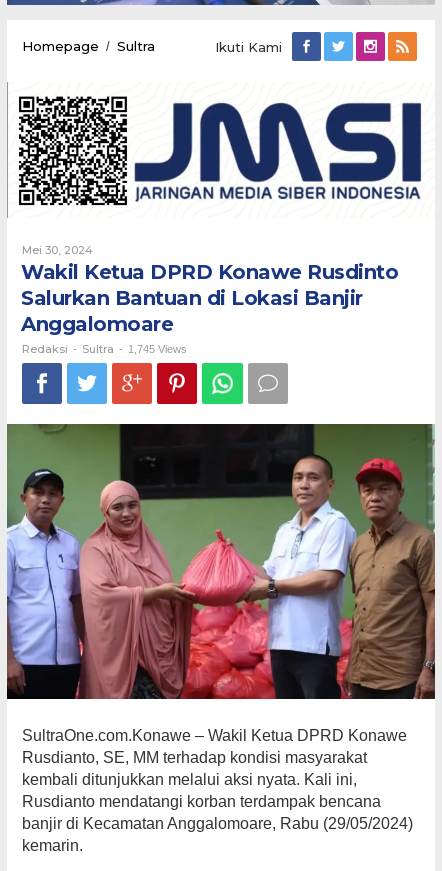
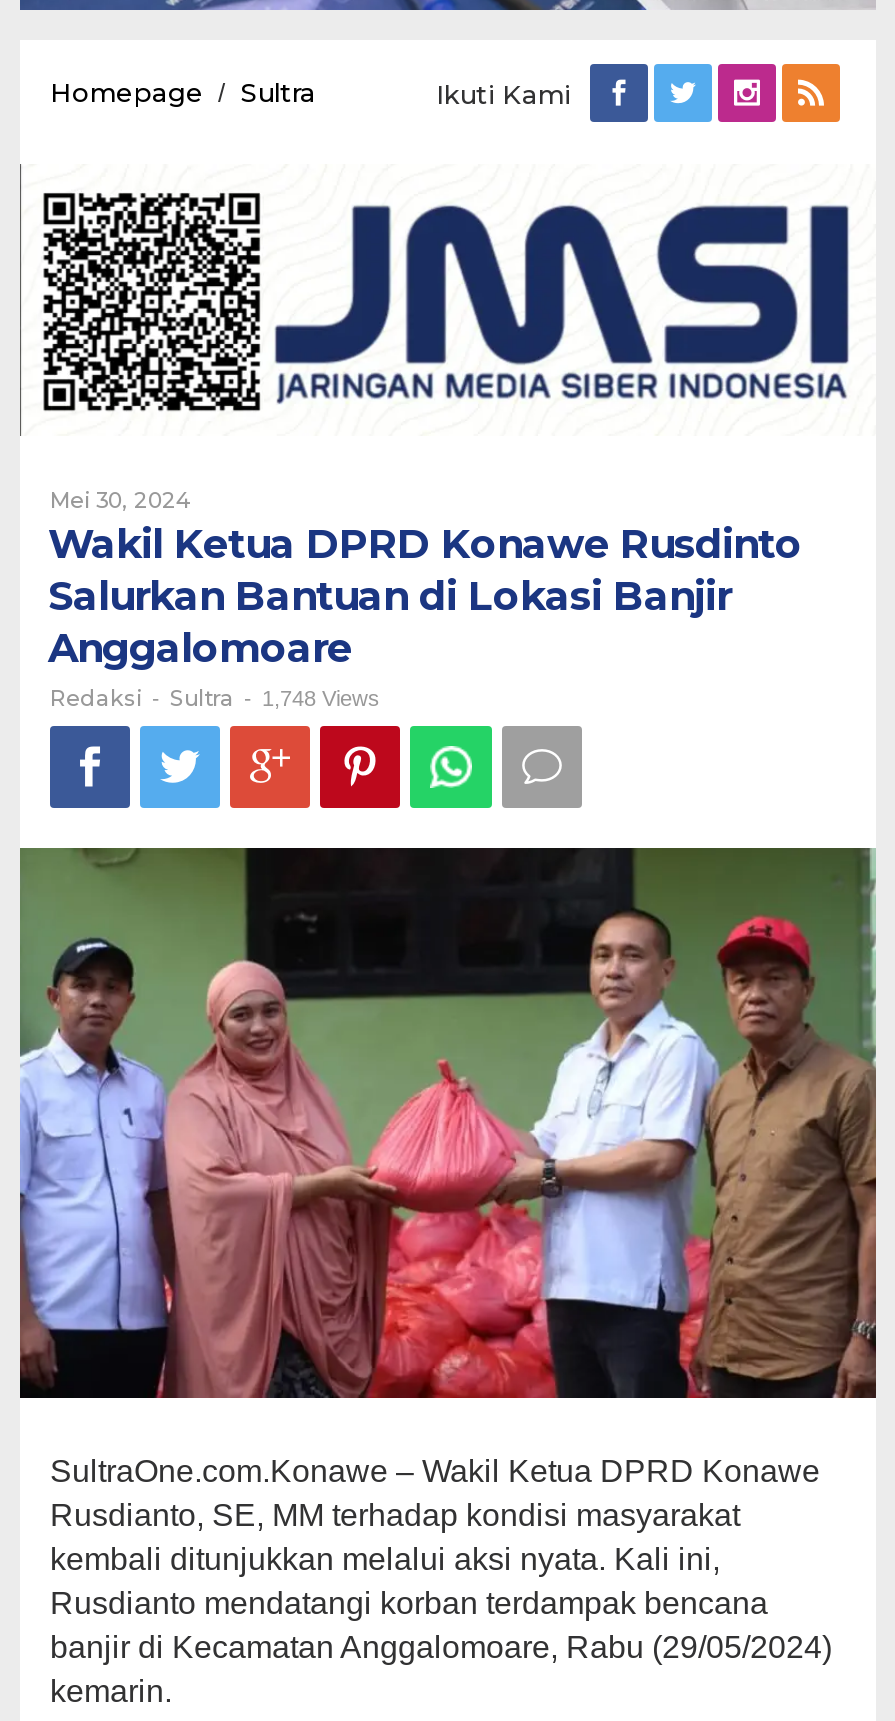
[22,342,187,356] Redaksi - Sultra - 1,745 Views -> [50,683,380,711] Redaksi - Sultra - 1,748 Views

